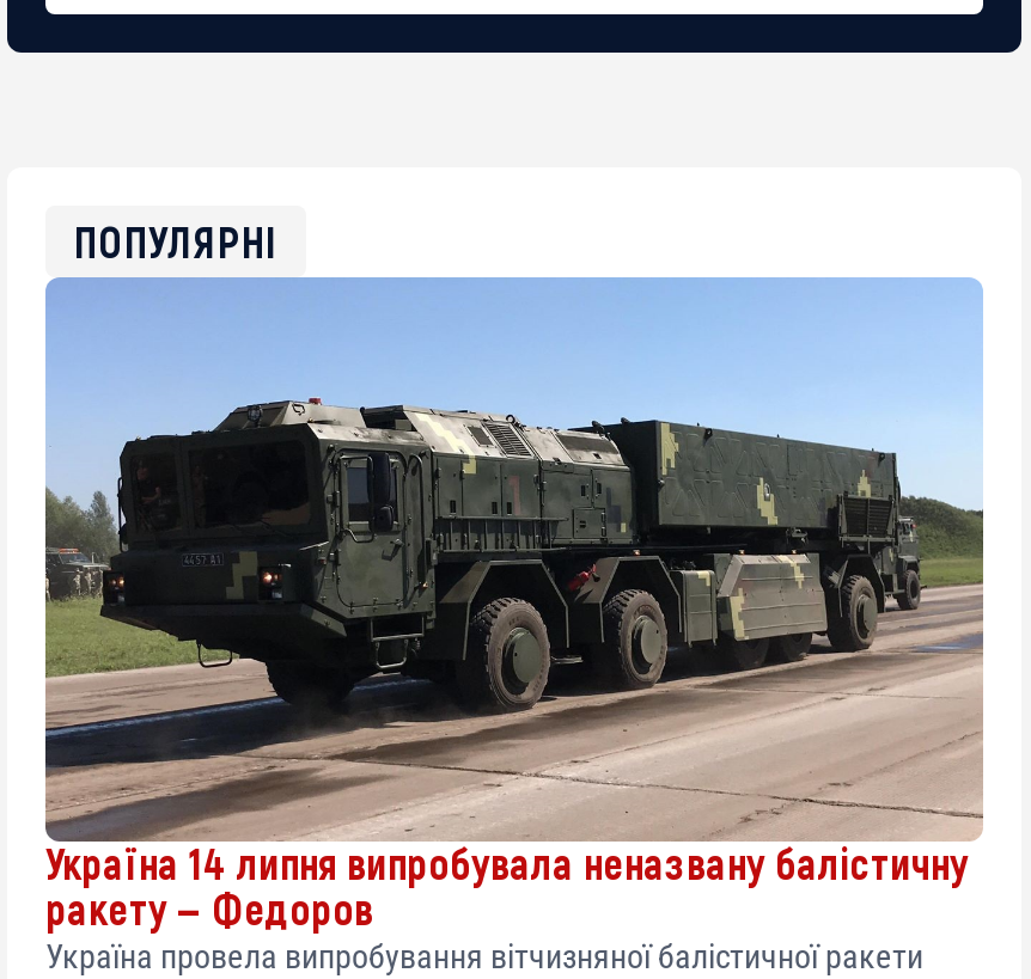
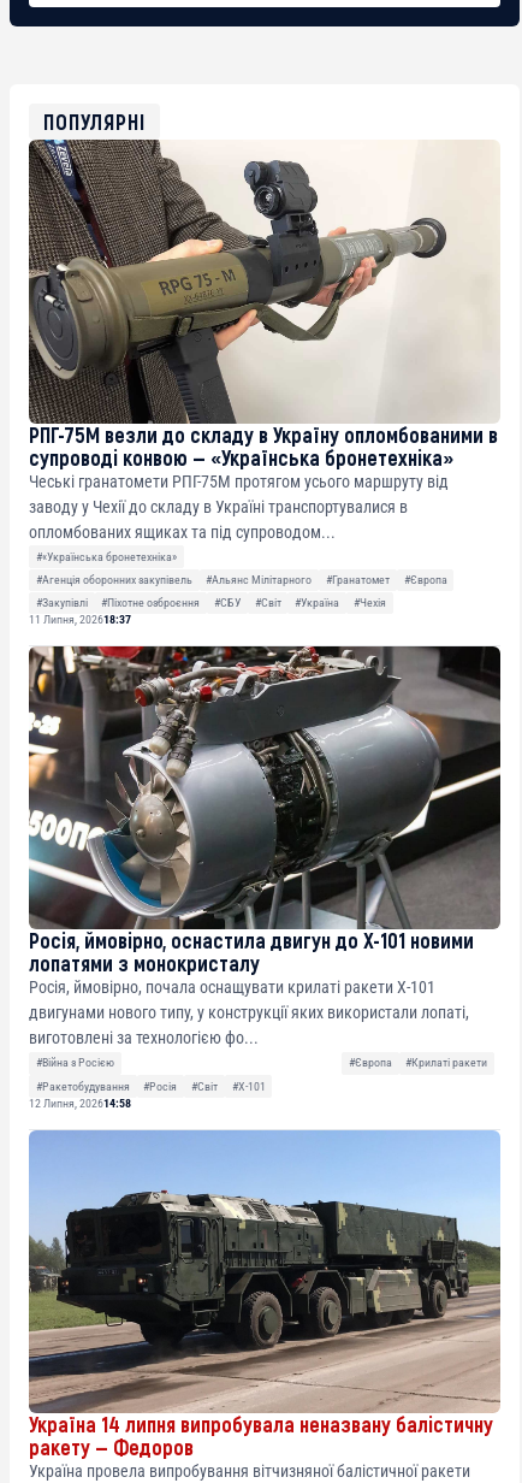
none -> [28,138,498,626] [image] | РПГ-75М везли до складу в Україну опломбованими в | супроводі конвою — «Українська бронетехніка» | Чеські гранатомети РПГ-75М протягом усього маршруту від | заводу у Чехії до складу в Україні транспортувалися в | опломбованих ящиках та під супроводом... | #«Українська бронетехніка» | #Агенція оборонних закупівель | #Альянс Мілітарного | #Гранатомет | #Європа | #Закупівлі | #Піхотне озброєння | #СБУ | #Світ | #Україна | #Чехія | 11 Липня, 2026 18:37
none -> [28,645,502,1109] [image] | Росія, ймовірно, оснастила двигун до Х-101 новими | лопатями з монокристалу | Росія, ймовірно, почала оснащувати крилаті ракети Х-101 | двигунами нового типу, у конструкції яких використали лопаті, | виготовлені за технологією фо... | #Війна з Росією | #Європа | #Крилаті ракети | #Ракетобудування | #Росія | #Світ | #Х-101 | 12 Липня, 2026 14:58

